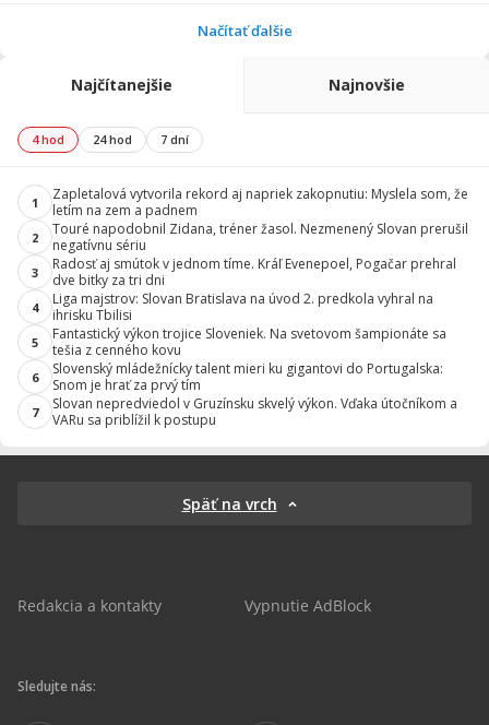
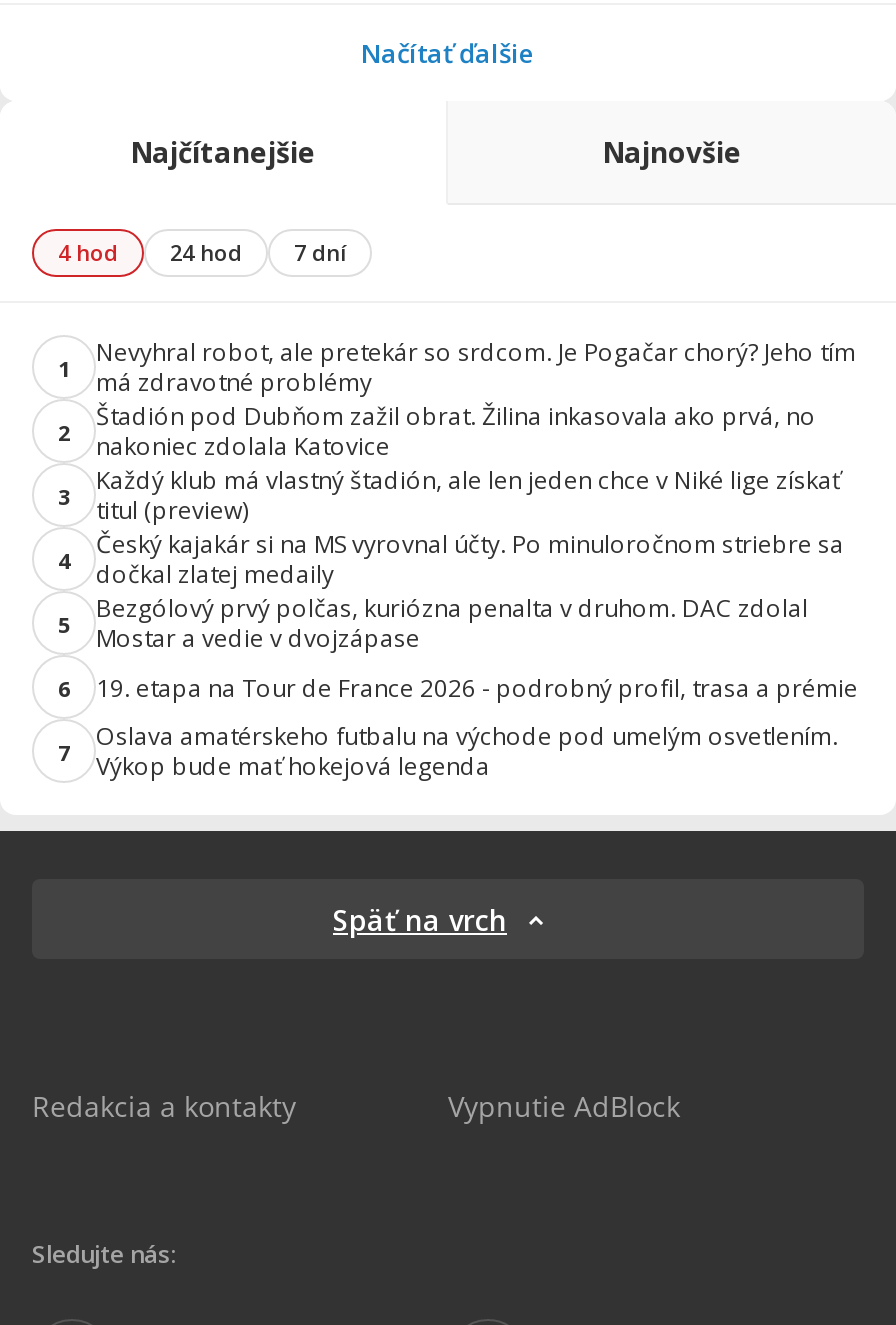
[52,185,468,219] Zapletalová vytvorila rekord aj napriek zakopnutiu: Myslela som, že | letím na zem a padnem -> [96,335,856,399] Nevyhral robot, ale pretekár so srdcom. Je Pogačar chorý? Jeho tím | má zdravotné problémy
[52,219,468,254] Touré napodobnil Zidana, tréner žasol. Nezmenený Slovan prerušil | negatívnu sériu -> [96,399,816,463] Štadión pod Dubňom zažil obrat. Žilina inkasovala ako prvá, no | nakoniec zdolala Katovice
[52,254,456,289] Radosť aj smútok v jednom tíme. Kráľ Evenepoel, Pogačar prehral | dve bitky za tri dni -> [96,463,840,527] Každý klub má vlastný štadión, ale len jeden chce v Niké lige získať | titul (preview)
[52,289,433,324] Liga majstrov: Slovan Bratislava na úvod 2. predkola vyhral na | ihrisku Tbilisi -> [96,527,844,591] Český kajakár si na MS vyrovnal účty. Po minuloročnom striebre sa | dočkal zlatej medaily
[52,324,446,359] Fantastický výkon trojice Sloveniek. Na svetovom šampionáte sa | tešia z cenného kovu -> [96,591,808,655] Bezgólový prvý polčas, kuriózna penalta v druhom. DAC zdolal | Mostar a vedie v dvojzápase
[52,359,443,394] Slovenský mládežnícky talent mieri ku gigantovi do Portugalska: | Snom je hrať za prvý tím -> [96,670,858,704] 19. etapa na Tour de France 2026 - podrobný profil, trasa a prémie
[52,394,457,429] Slovan nepredviedol v Gruzínsku skvelý výkon. Vďaka útočníkom a | VARu sa priblížil k postupu -> [96,719,838,783] Oslava amatérskeho futbalu na východe pod umelým osvetlením. | Výkop bude mať hokejová legenda

